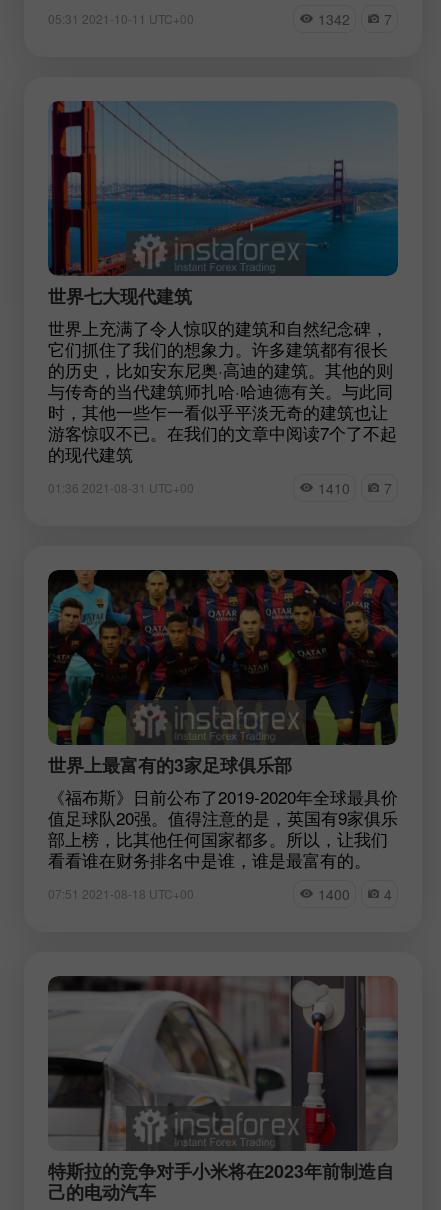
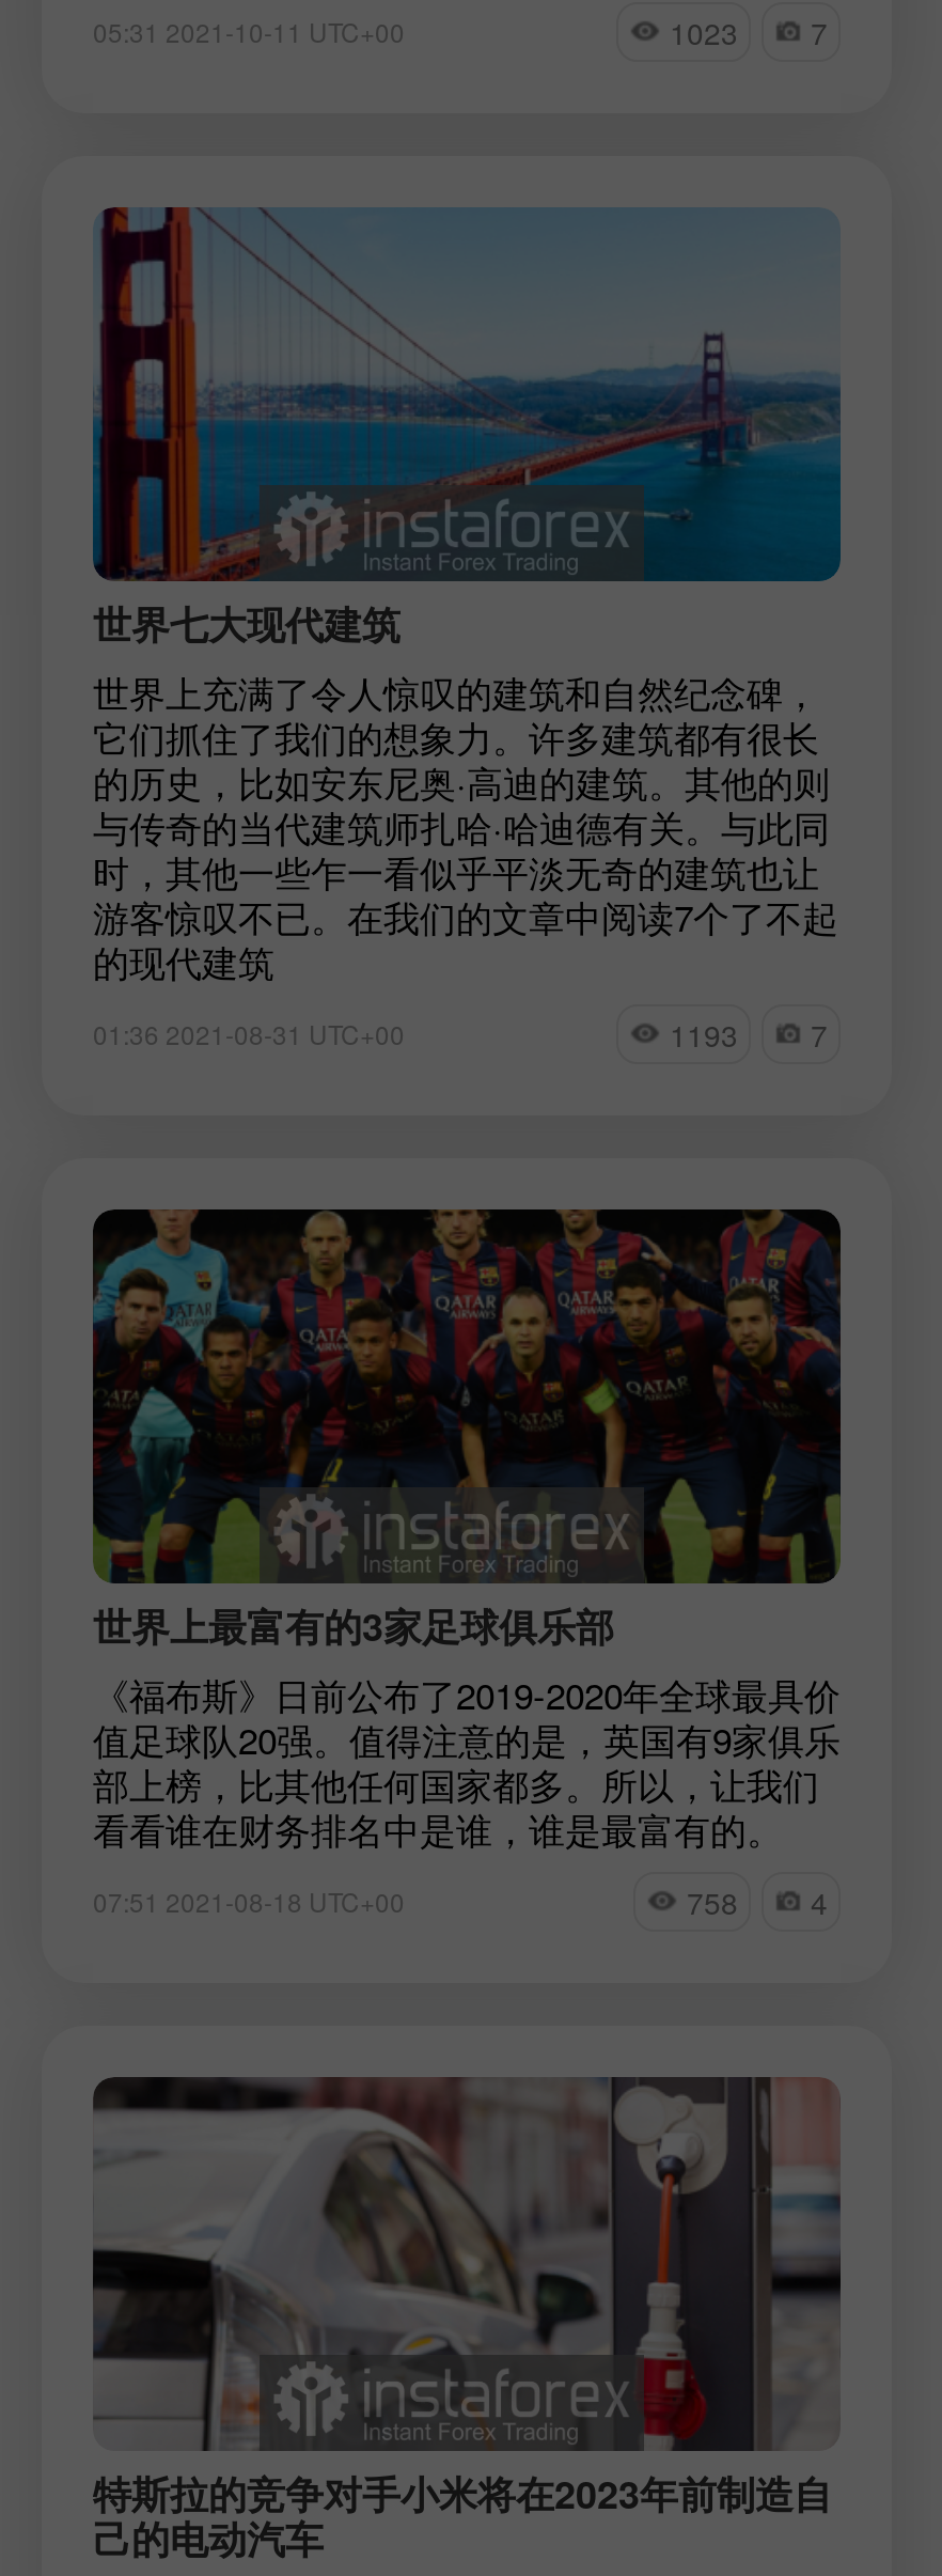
[318,9,392,29] 1342 7 -> [670,11,828,53] 1023 7
[318,478,392,498] 1410 7 -> [670,1013,828,1056] 1193 7
[318,884,392,904] 1400 4 -> [687,1880,828,1923] 758 4

